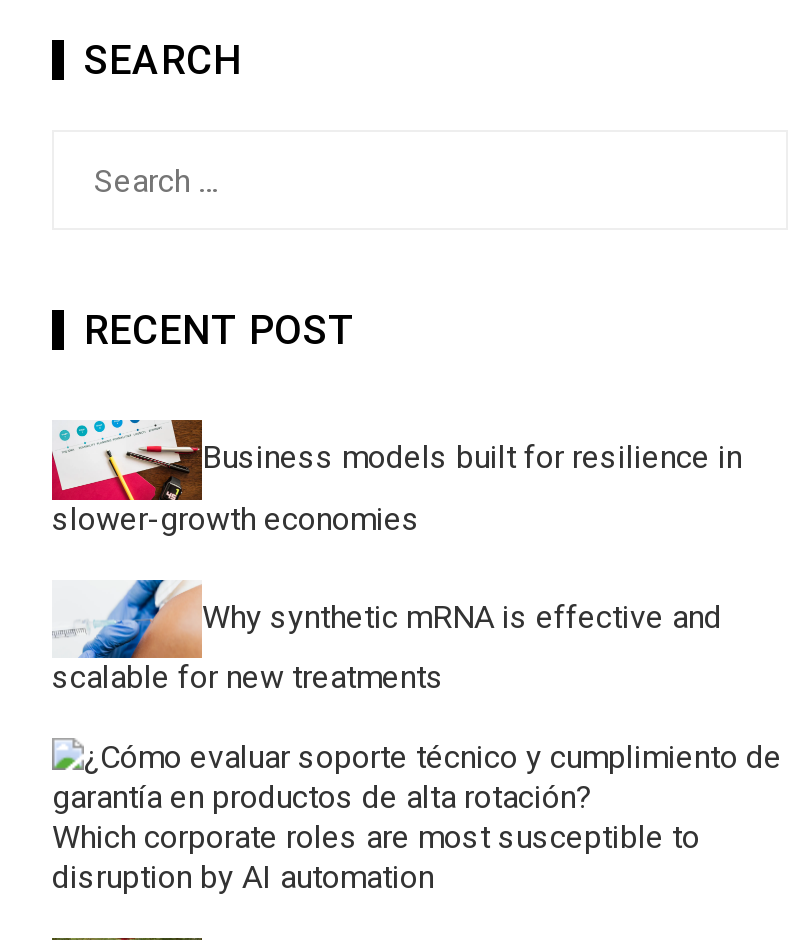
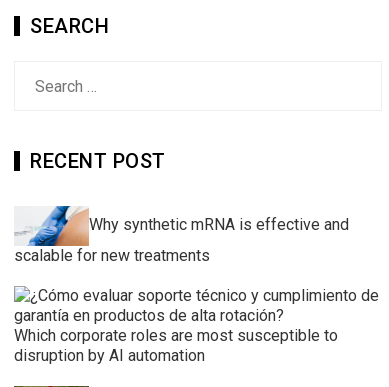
[50,418,742,537] [image] | Business models built for resilience in | slower-growth economies -> none

